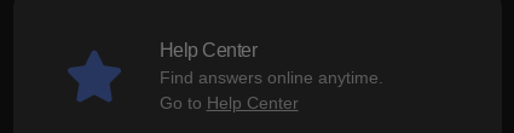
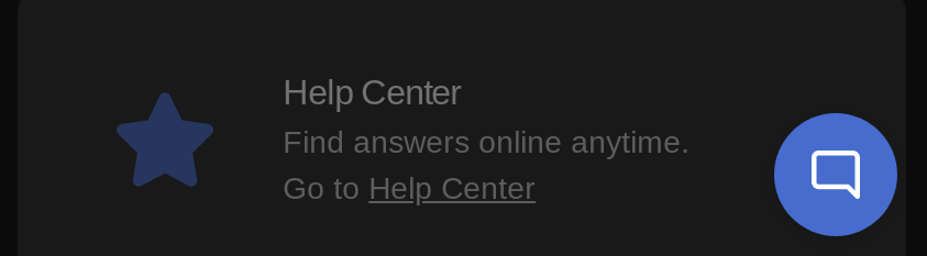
none -> [772,110,900,240] [image]

